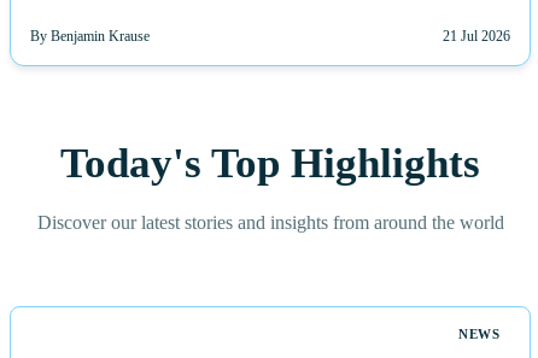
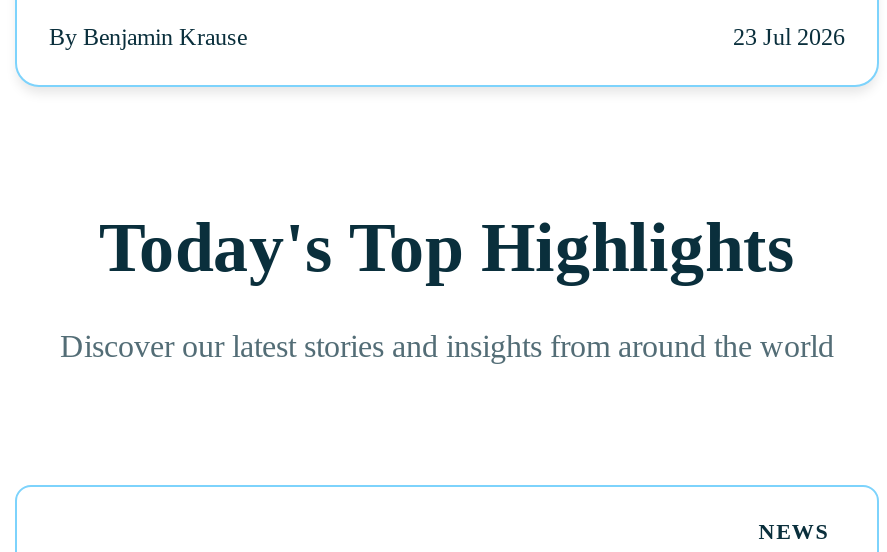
[443,27,510,44] 21 Jul 2026 -> [733,22,845,50] 23 Jul 2026

